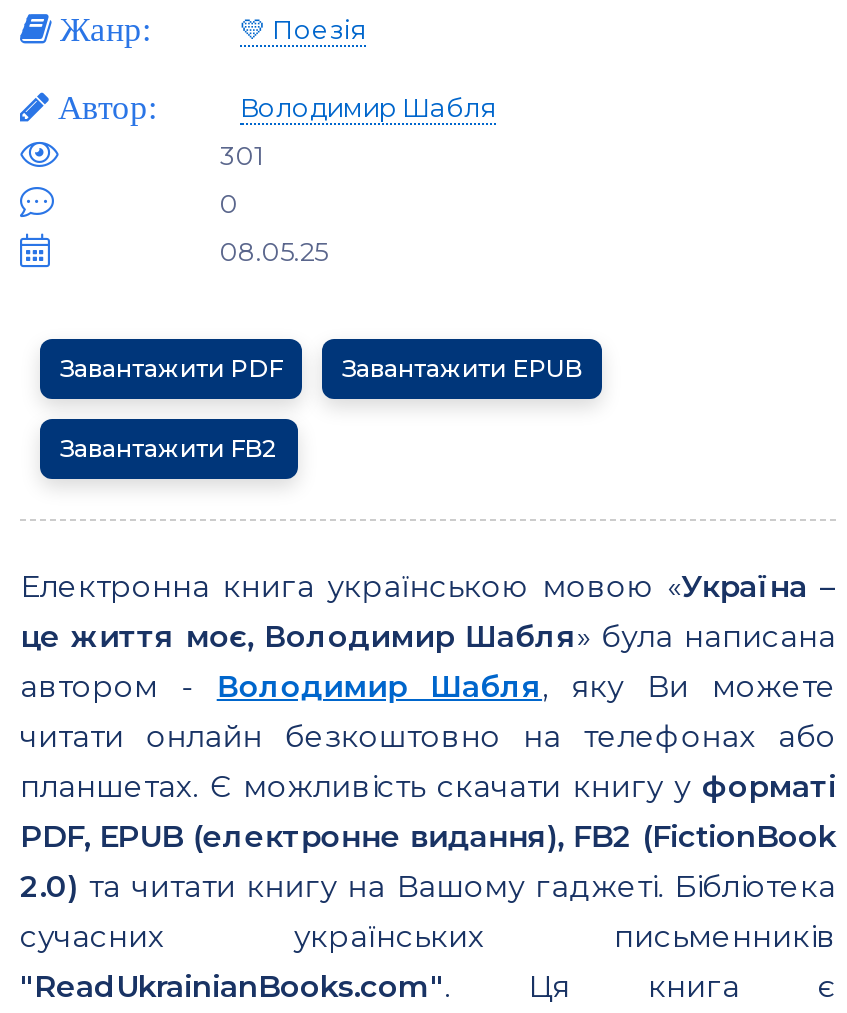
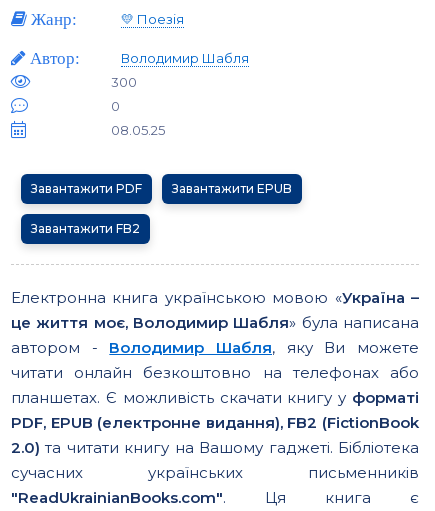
[220,139,262,171] 301 -> [111,74,137,90] 300

